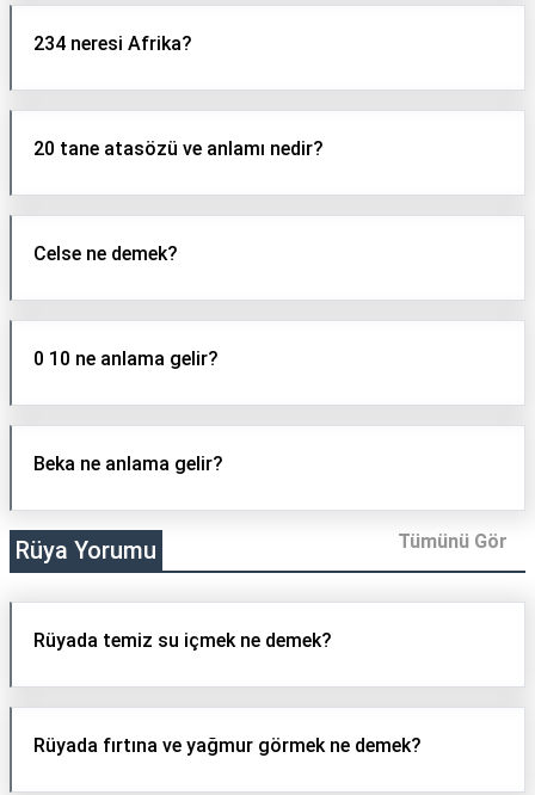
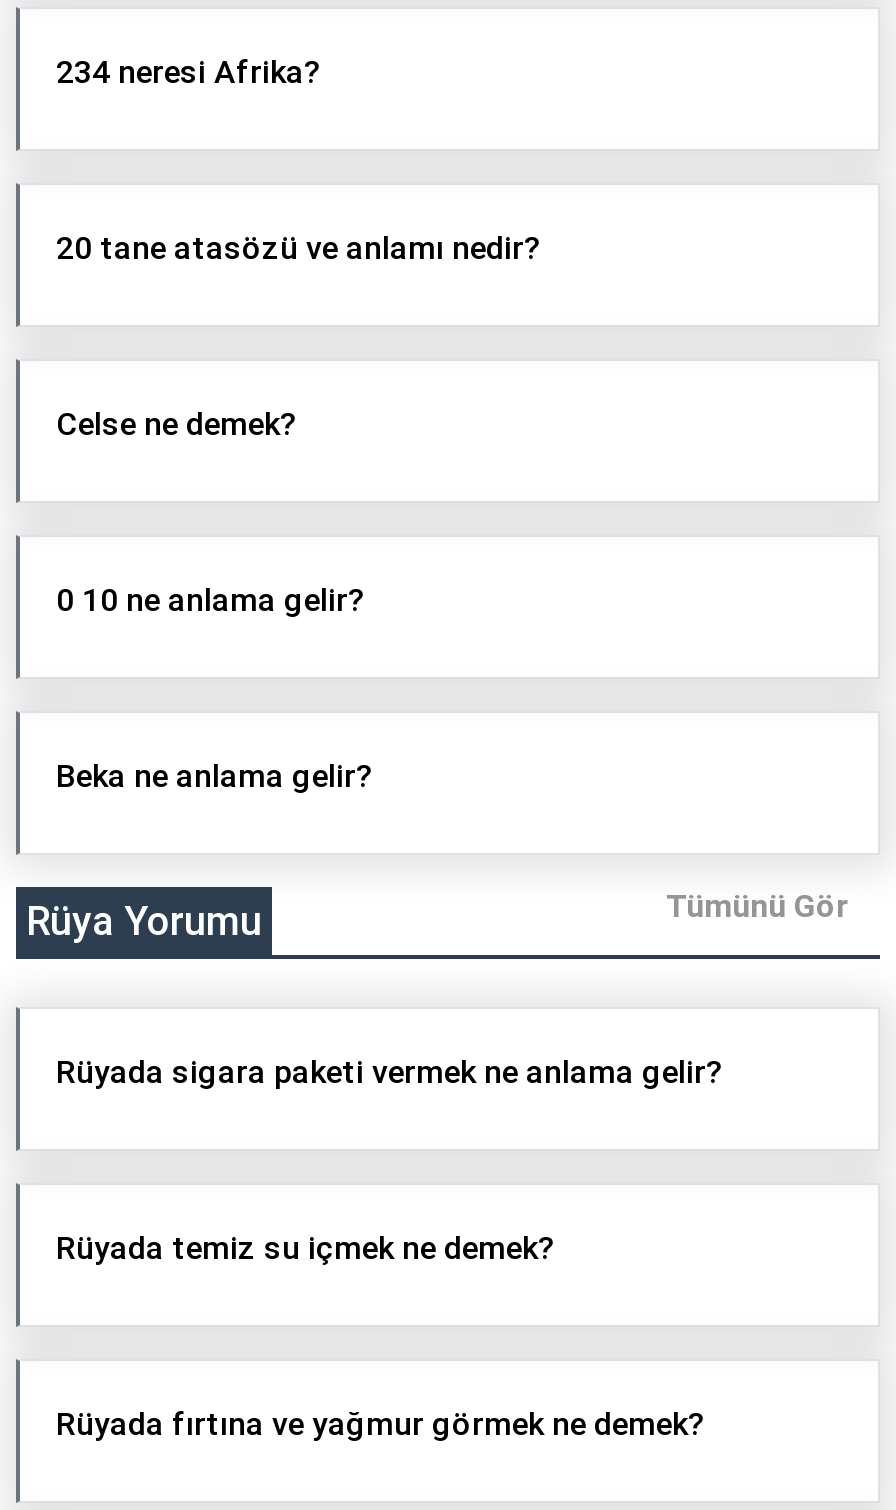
none -> [56,1054,724,1092] Rüyada sigara paketi vermek ne anlama gelir?

